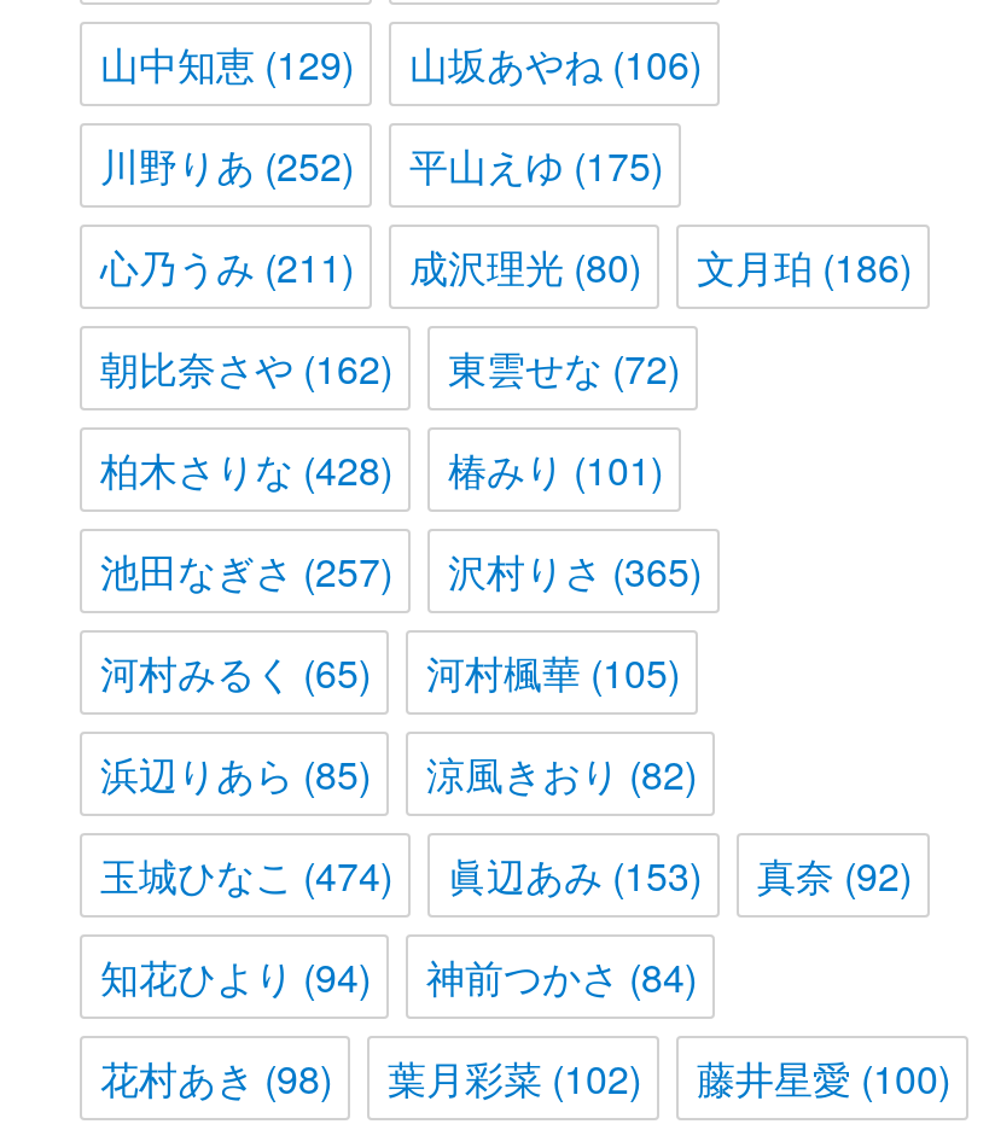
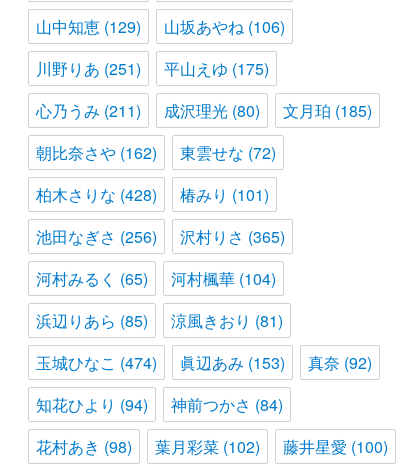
[100,137,663,193] 川野りあ(252) 平山えゆ(175) -> [36,57,269,80] 川野りあ(251) 平山えゆ(175)
[100,239,912,294] 心乃うみ(211) 成沢理光(80) 文月珀(186) -> [36,99,372,122] 心乃うみ(211) 成沢理光(80) 文月珀(185)
[100,543,702,599] 池田なぎさ(257) 沢村りさ(365) -> [36,225,285,248] 池田なぎさ(256) 沢村りさ(365)
[100,644,680,700] 河村みるく(65) 河村楓華(105) -> [36,267,276,290] 河村みるく(65) 河村楓華(104)
[100,746,697,801] 浜辺りあら(85) 涼風きおり(82) -> [36,309,283,332] 浜辺りあら(85) 涼風きおり(81)

